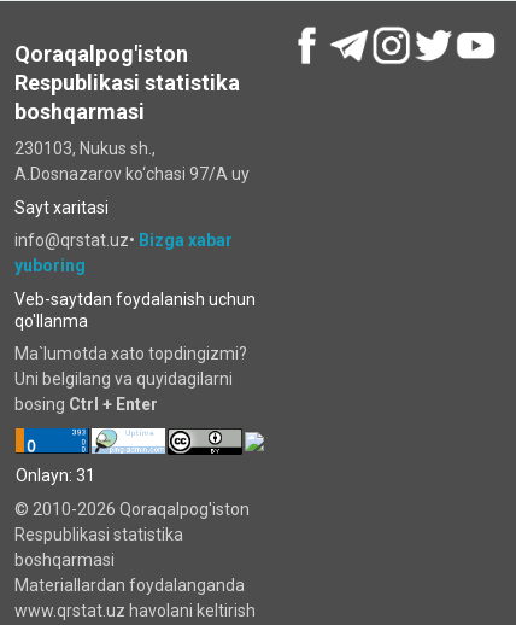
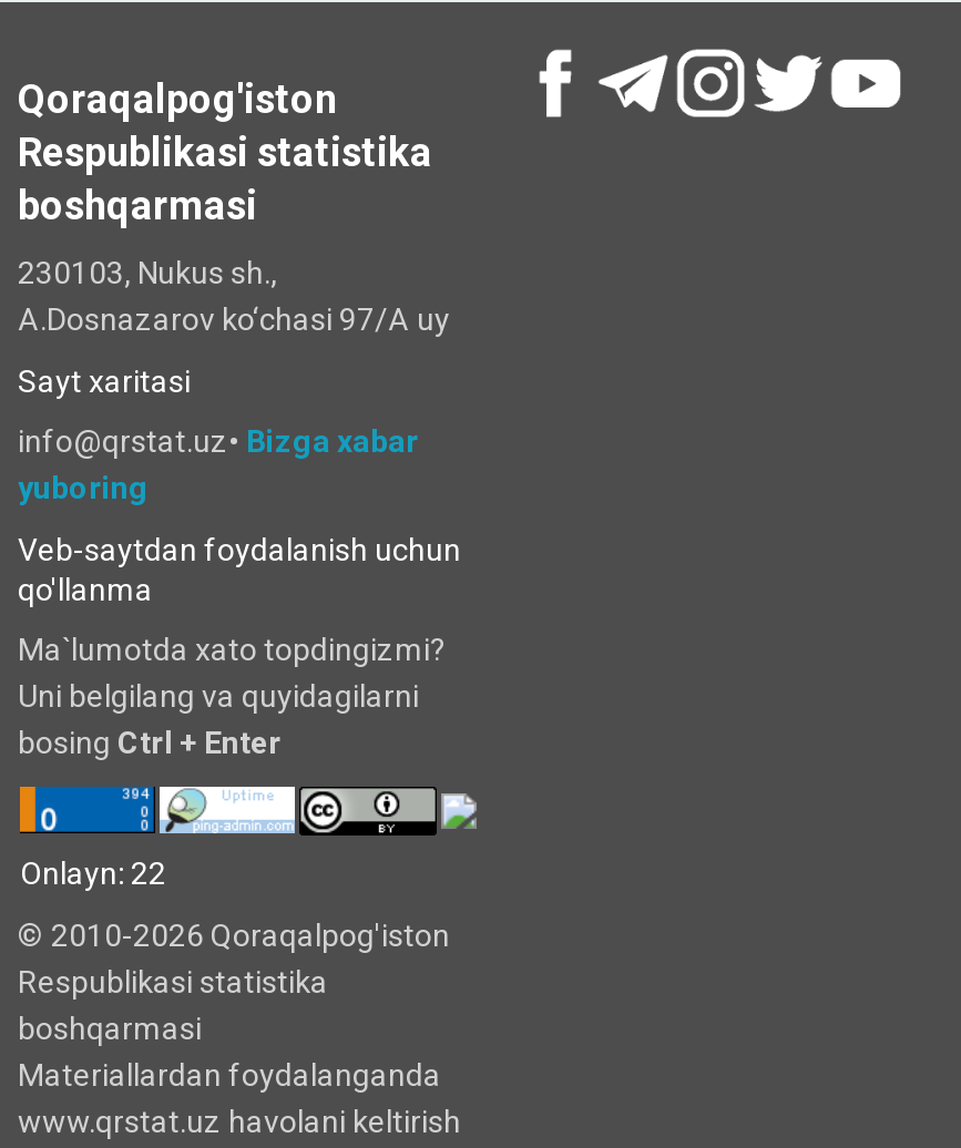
[16,466,95,485] Onlayn: 31 -> [20,856,166,891] Onlayn: 22

